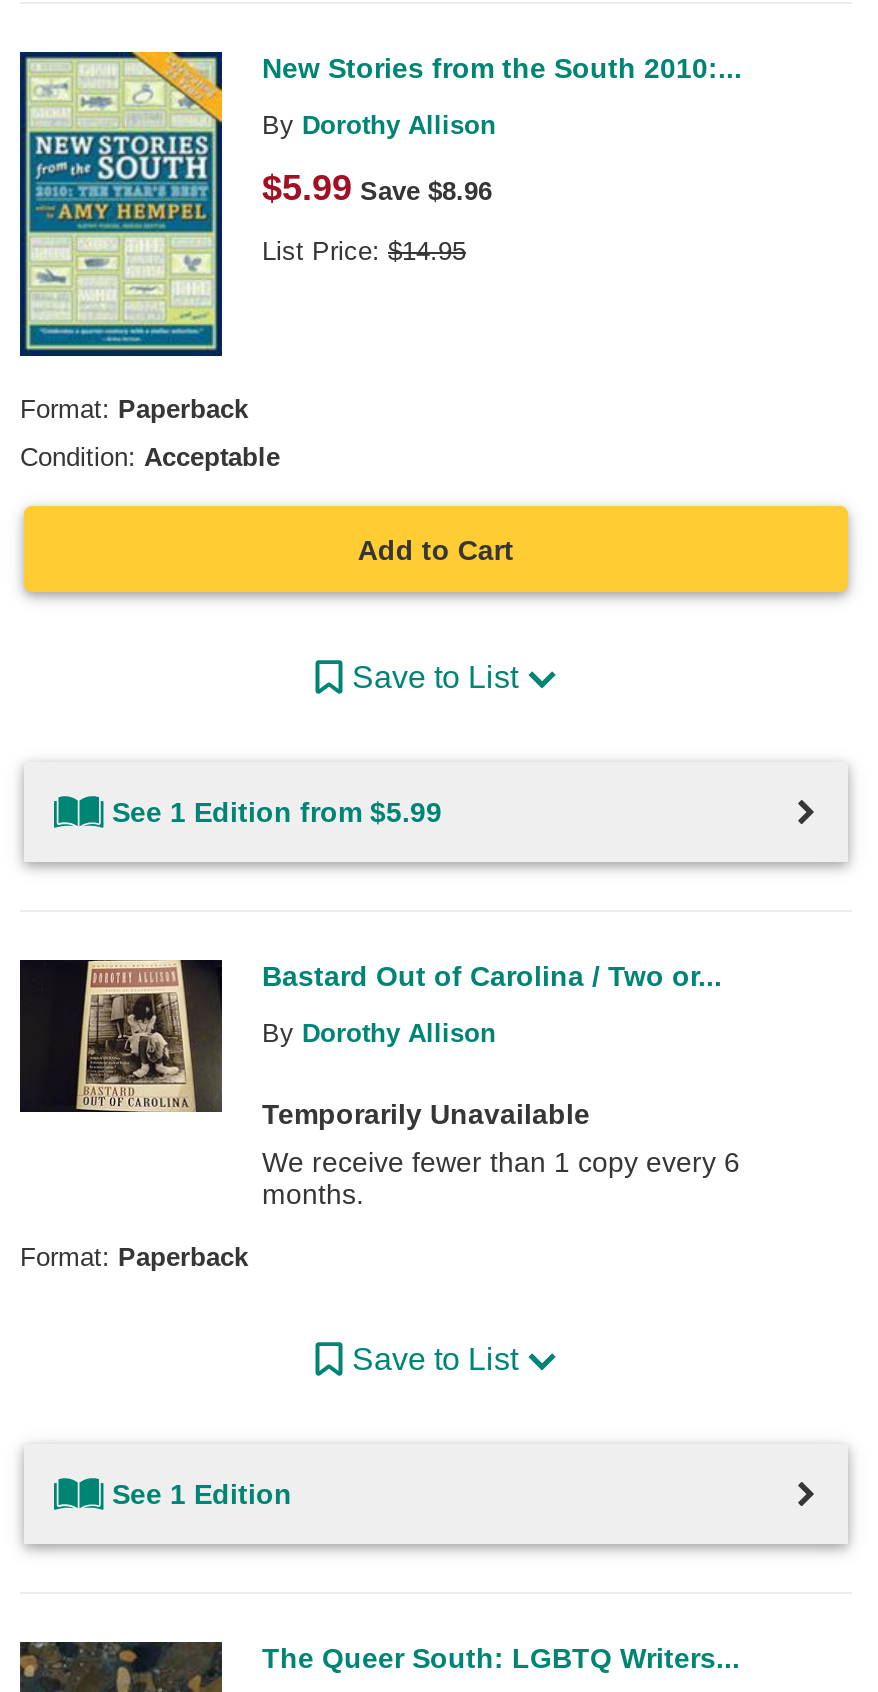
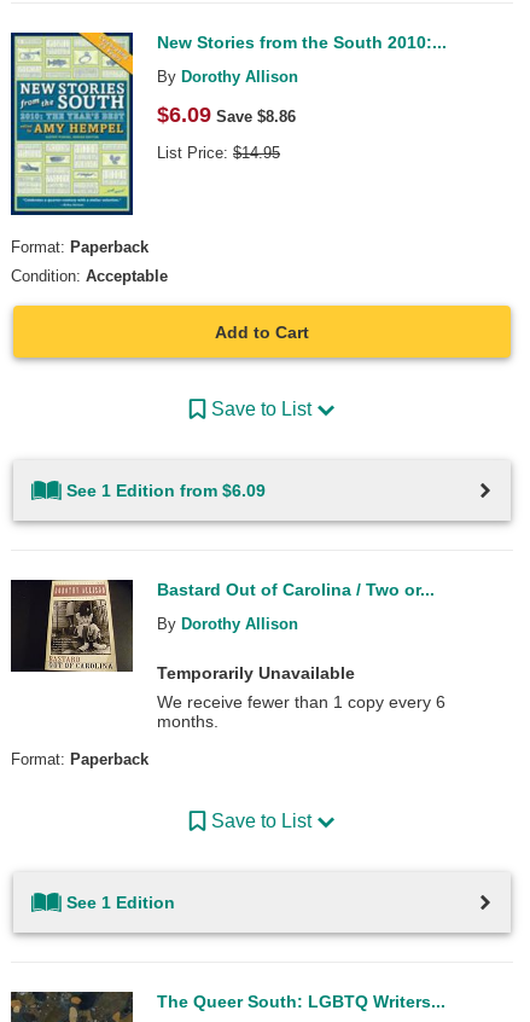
[262,169,492,209] $5.99 Save $8.96 -> [157,102,296,126] $6.09 Save $8.86
[112,797,442,829] See 1 Edition from $5.99 -> [66,481,266,501] See 1 Edition from $6.09

